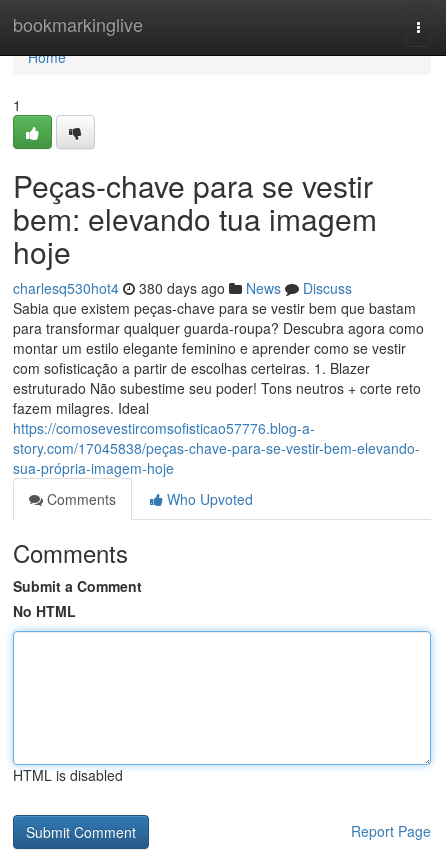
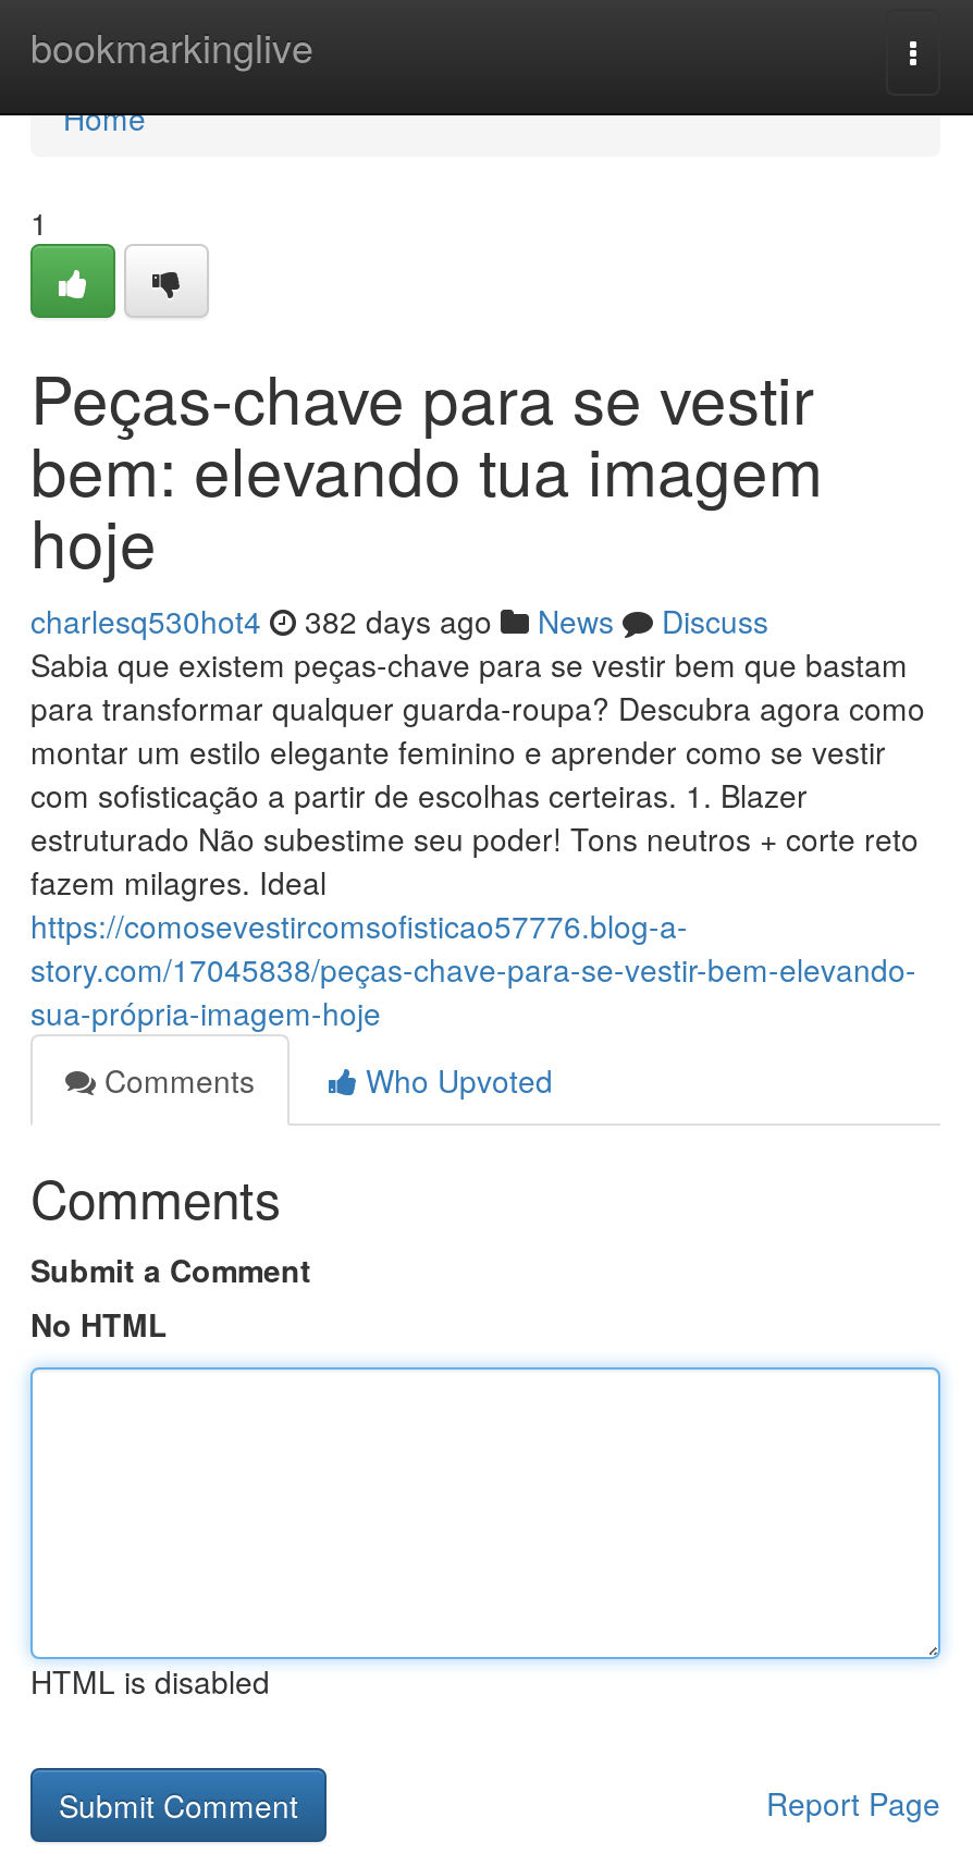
[13,278,352,298] charlesq530hot4 380 days ago News Discuss -> [30,599,768,642] charlesq530hot4 382 days ago News Discuss

